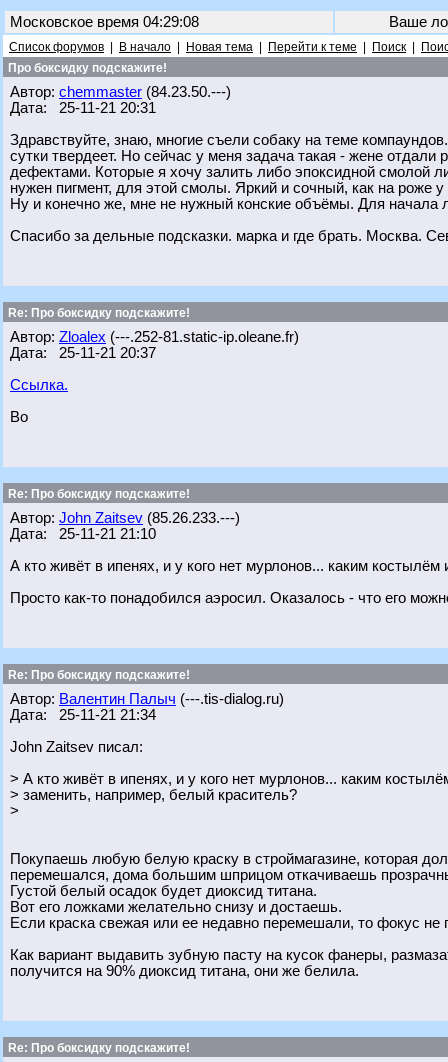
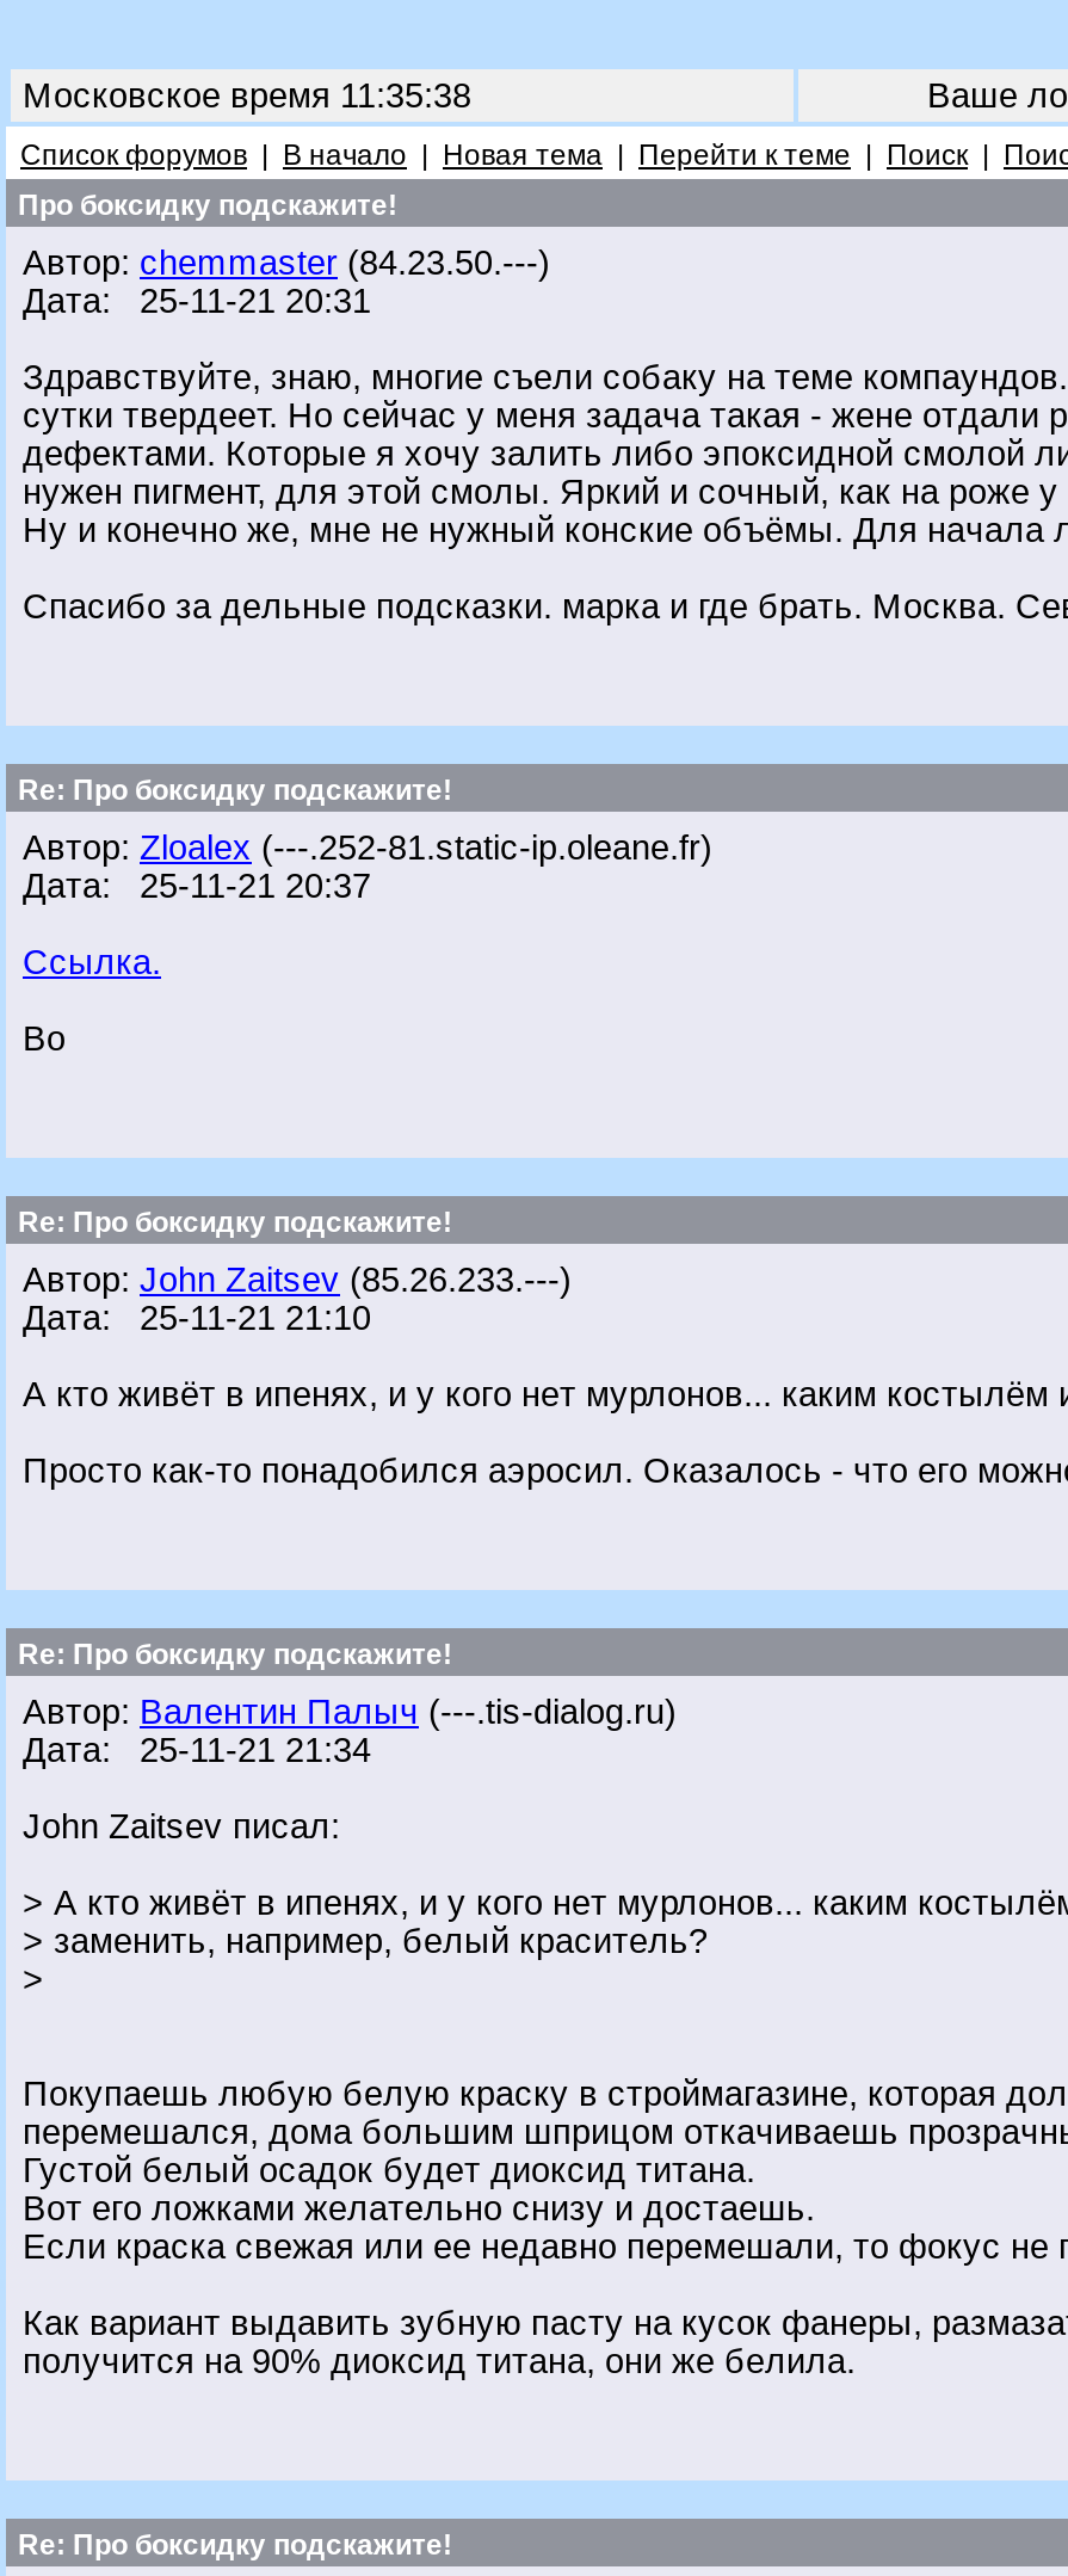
[6,14,203,30] Московское время 04:29:08 -> [13,76,481,115] Московское время 11:35:38

